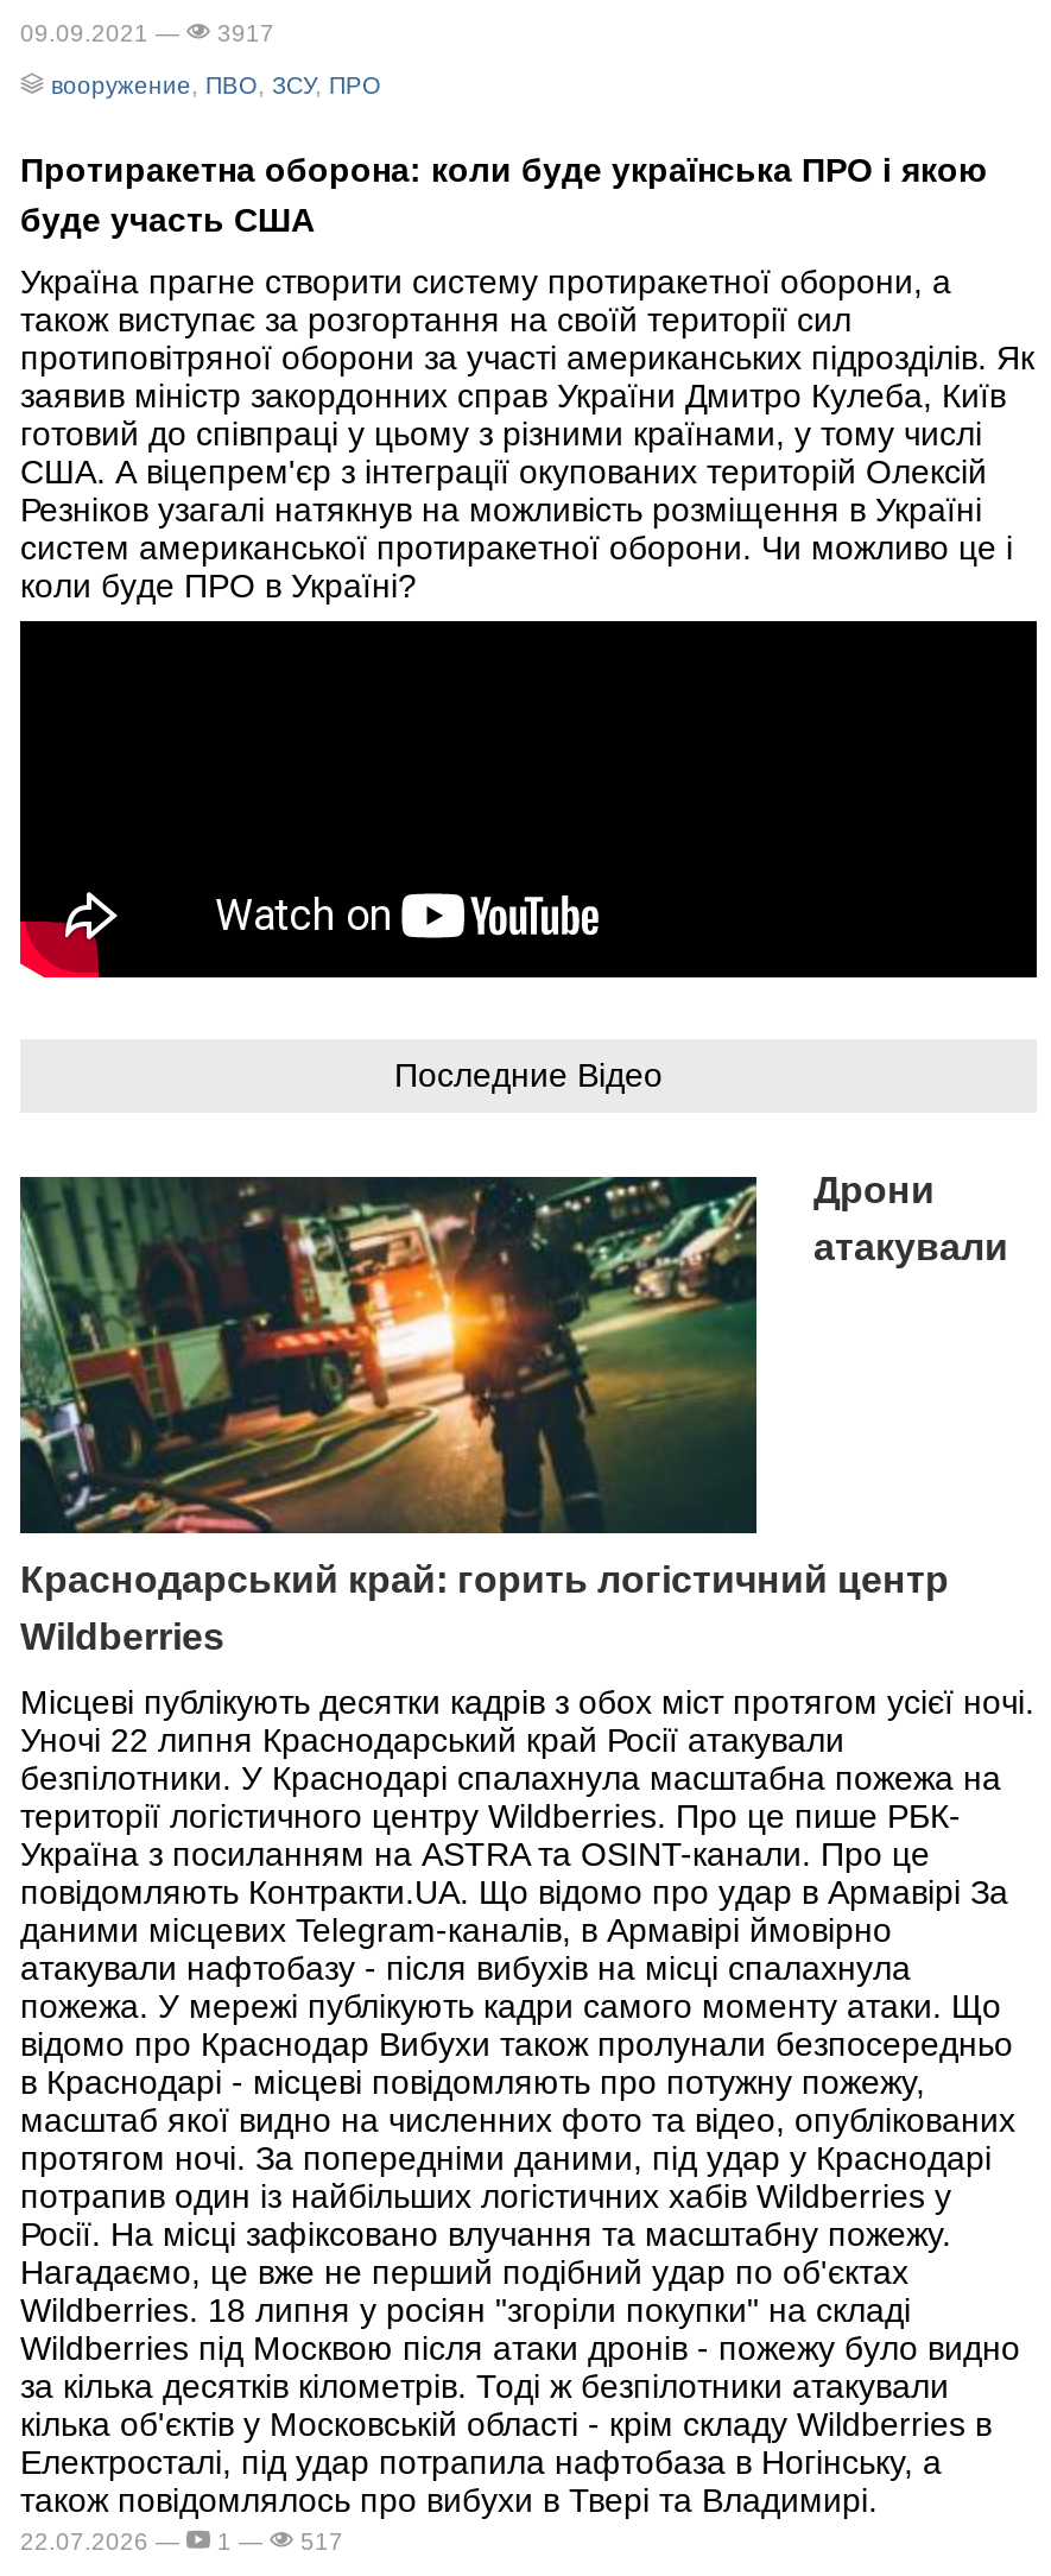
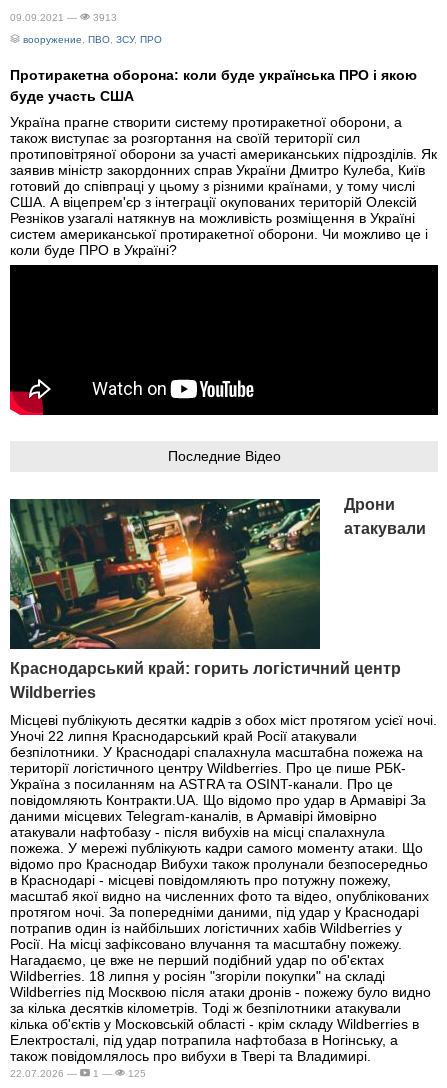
[20,20,274,46] 09.09.2021 — 3917 -> [10,12,117,23] 09.09.2021 — 3913
[20,2529,343,2555] 22.07.2026 — 1 — 517 -> [10,1068,146,1079] 22.07.2026 — 1 — 125

